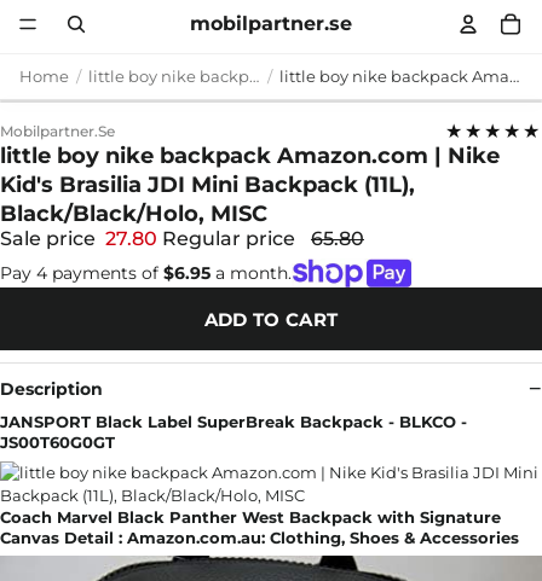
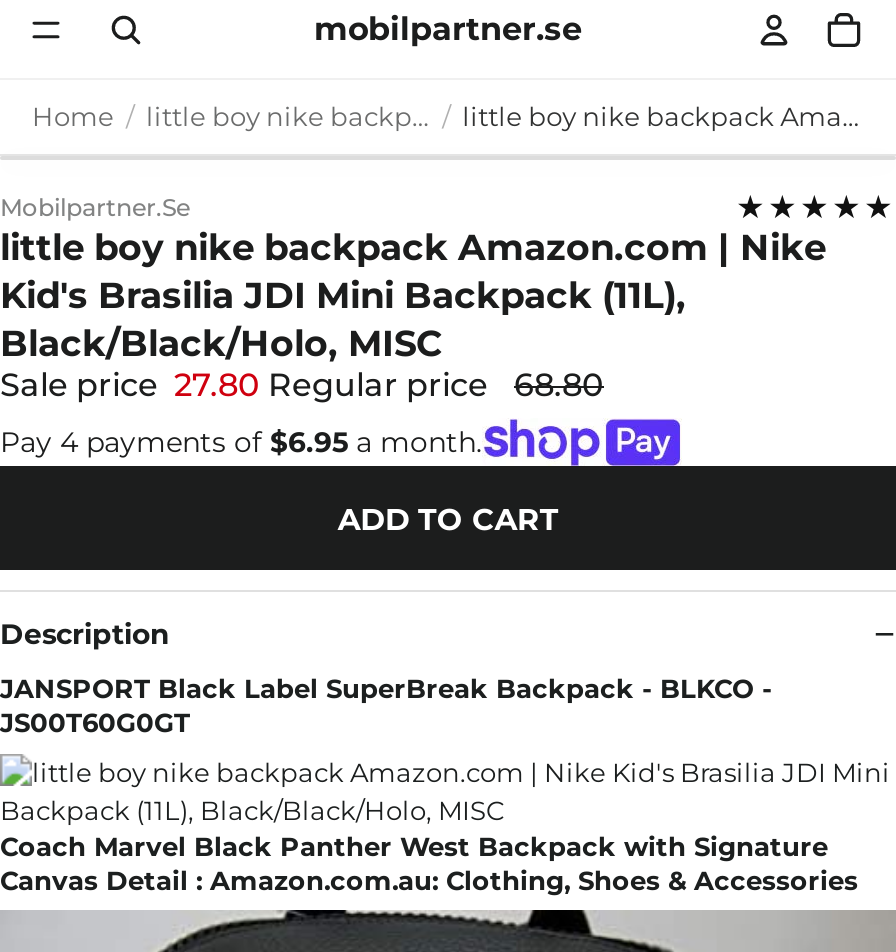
[0,227,364,250] Sale price 27.80 Regular price 65.80 -> [0,366,604,404] Sale price 27.80 Regular price 68.80

